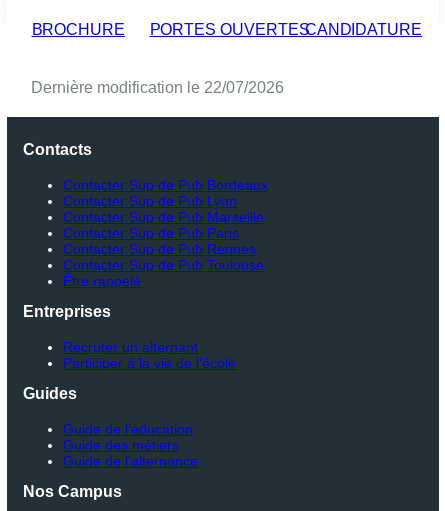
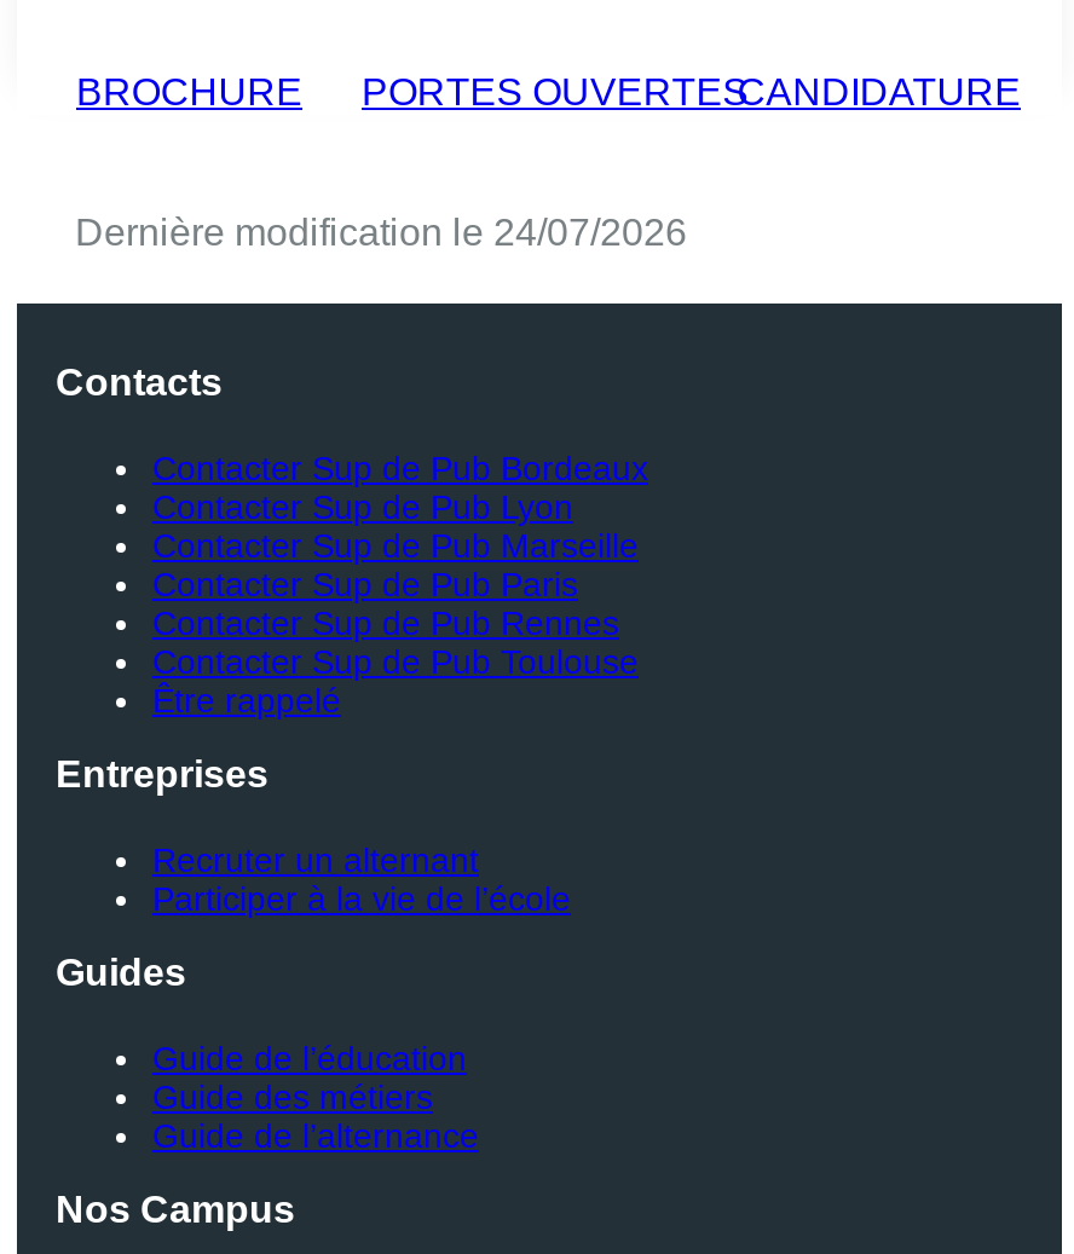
[31,79,284,96] Dernière modification le 22/07/2026 -> [75,213,687,254] Dernière modification le 24/07/2026

